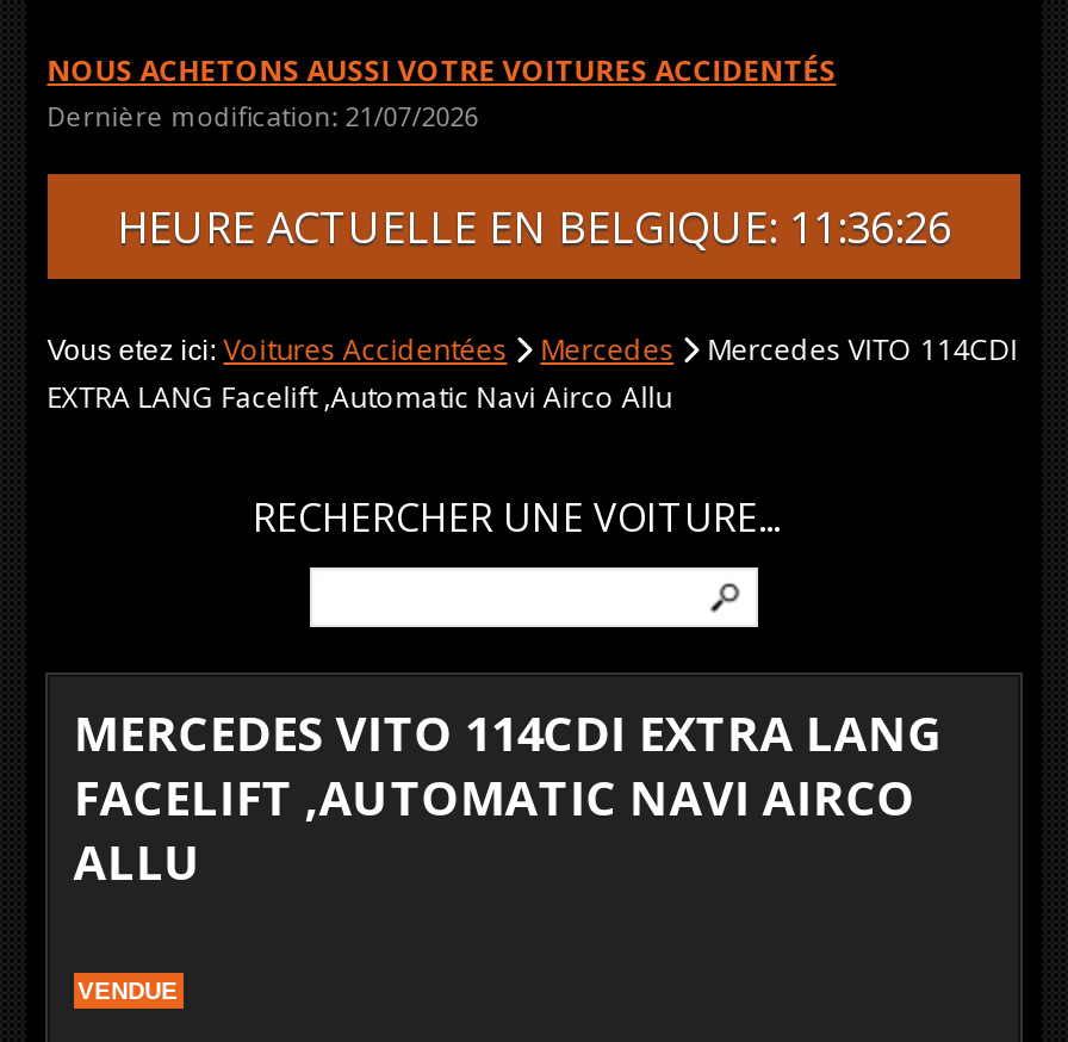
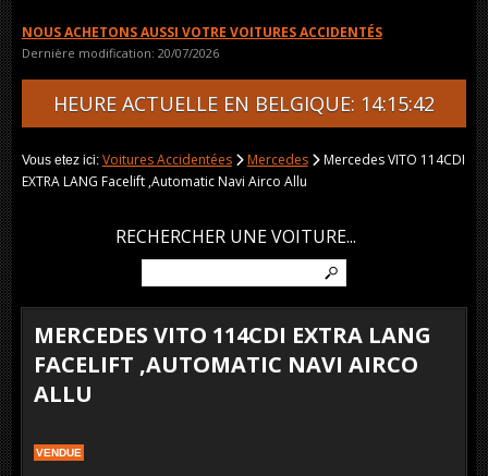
[47,99,478,134] Dernière modification: 21/07/2026 -> [21,45,219,61] Dernière modification: 20/07/2026
[117,199,951,256] HEURE ACTUELLE EN BELGIQUE: 11:36:26 -> [53,91,435,117] HEURE ACTUELLE EN BELGIQUE: 14:15:42

